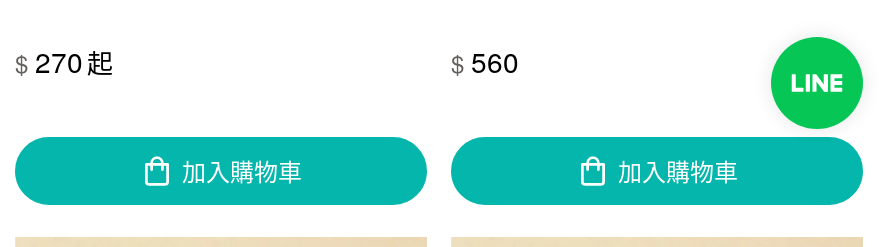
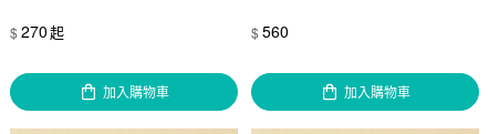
[769,35,865,131] [image] -> none

